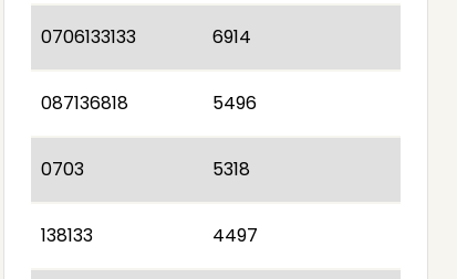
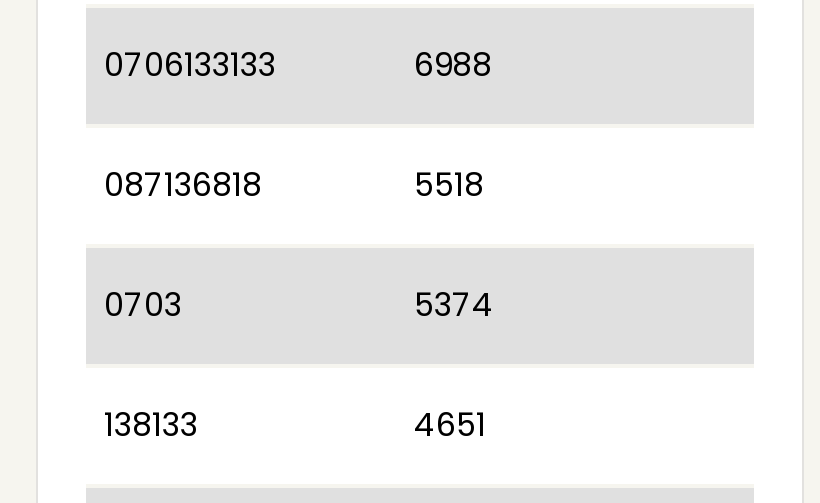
[212,24,251,50] 6914 -> [414,42,492,88] 6988
[212,90,257,116] 5496 -> [414,162,484,208] 5518
[212,157,250,182] 5318 -> [414,282,494,328] 5374
[212,223,258,248] 4497 -> [414,402,486,448] 4651

